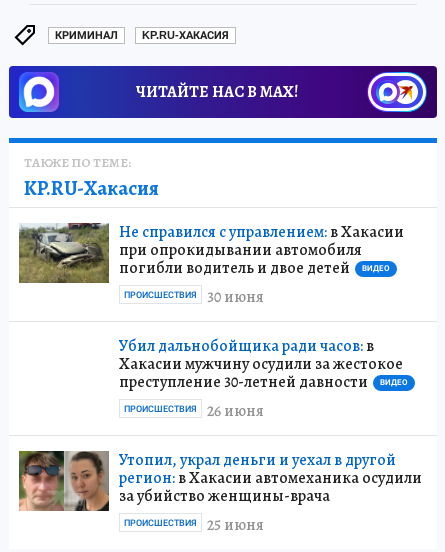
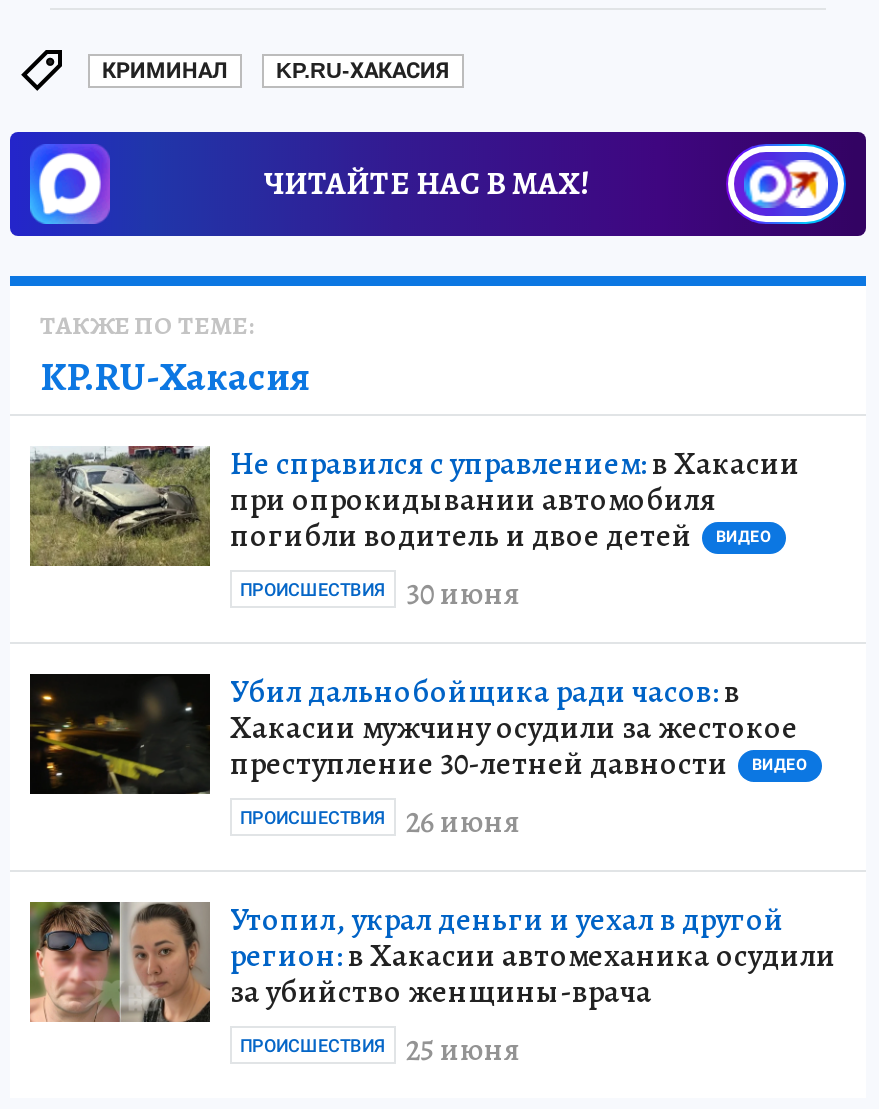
none -> [28,672,212,796] [image]

